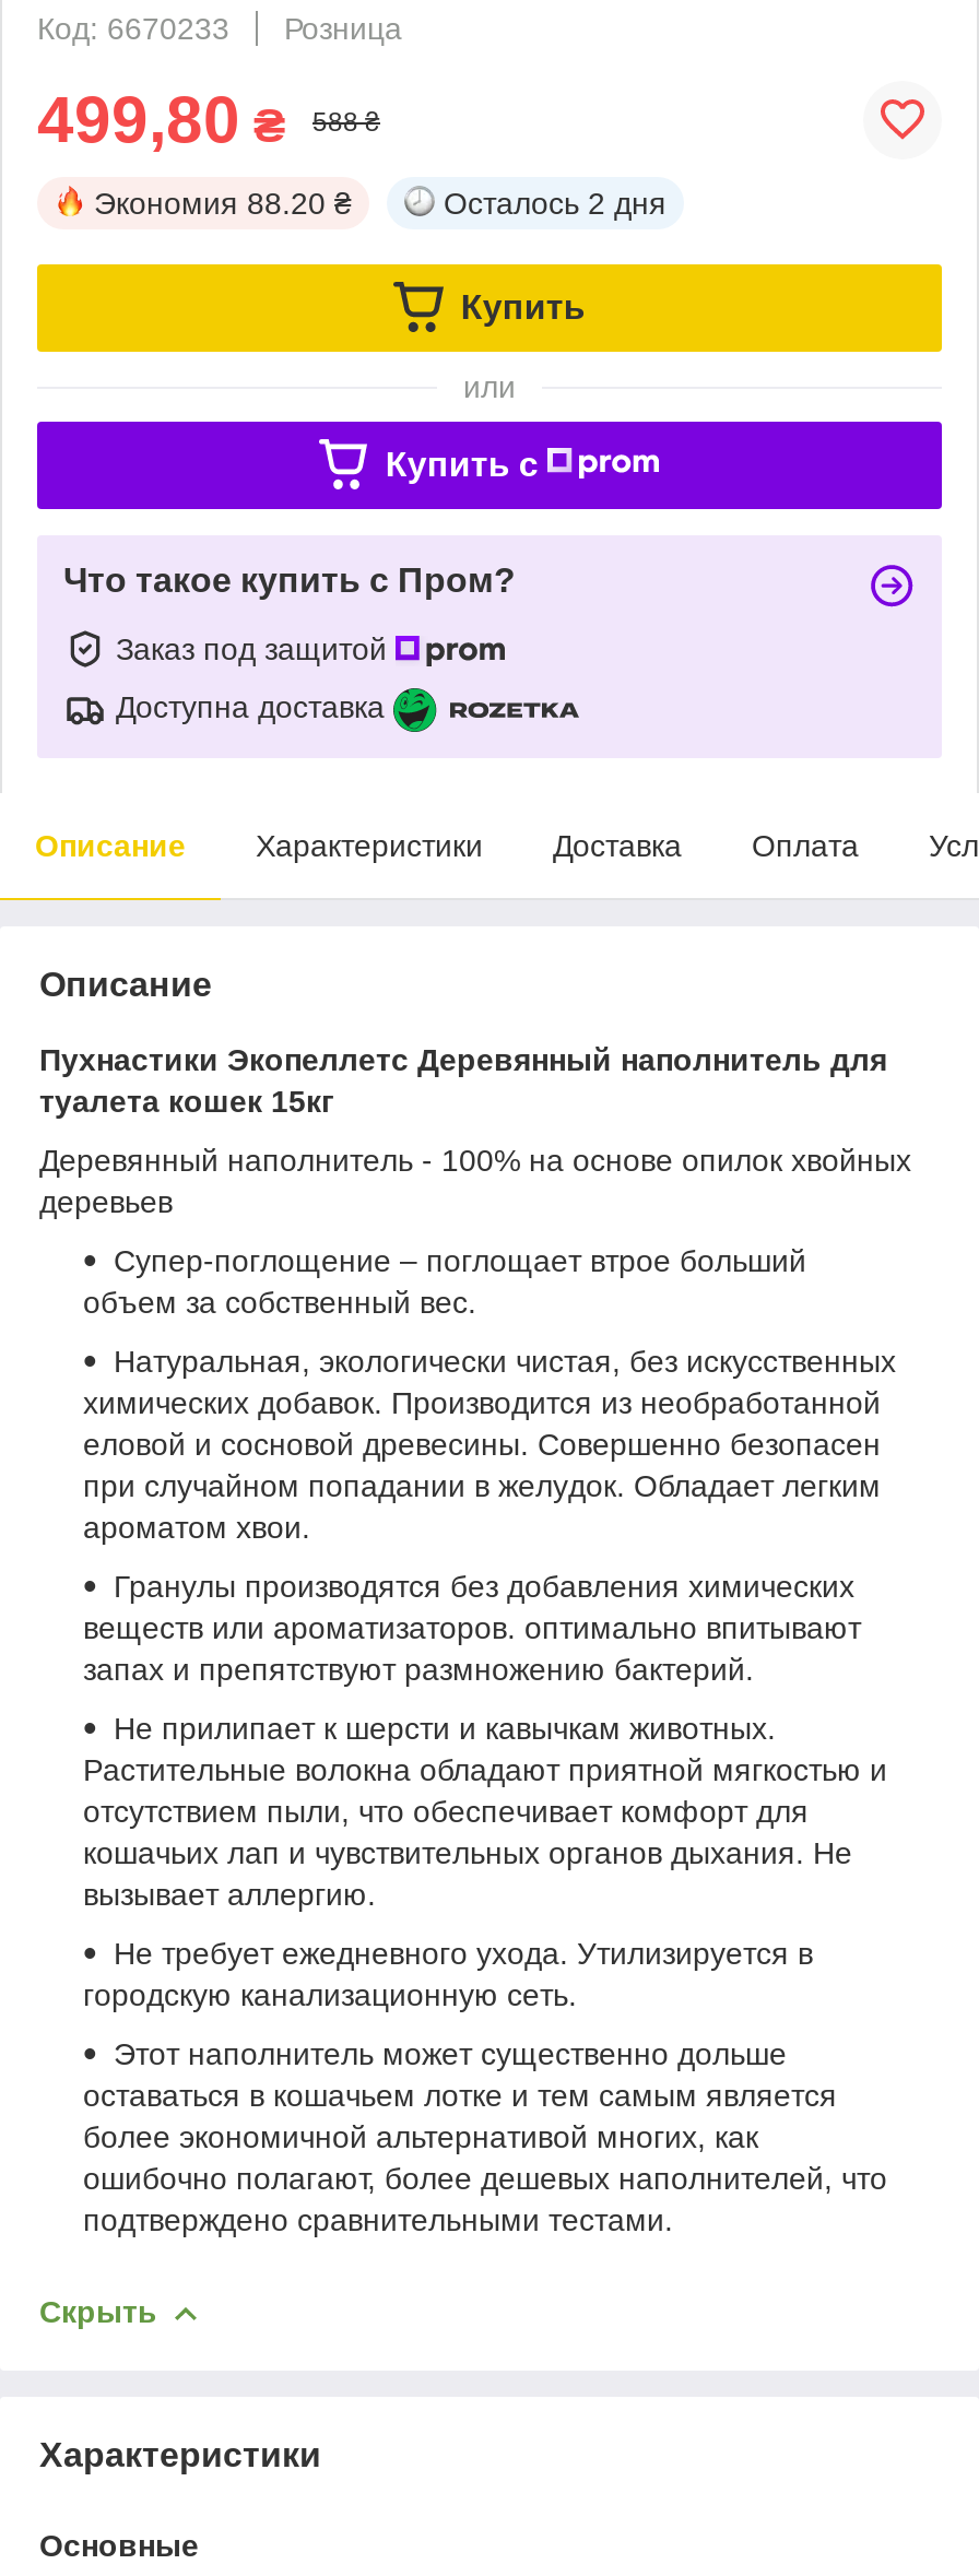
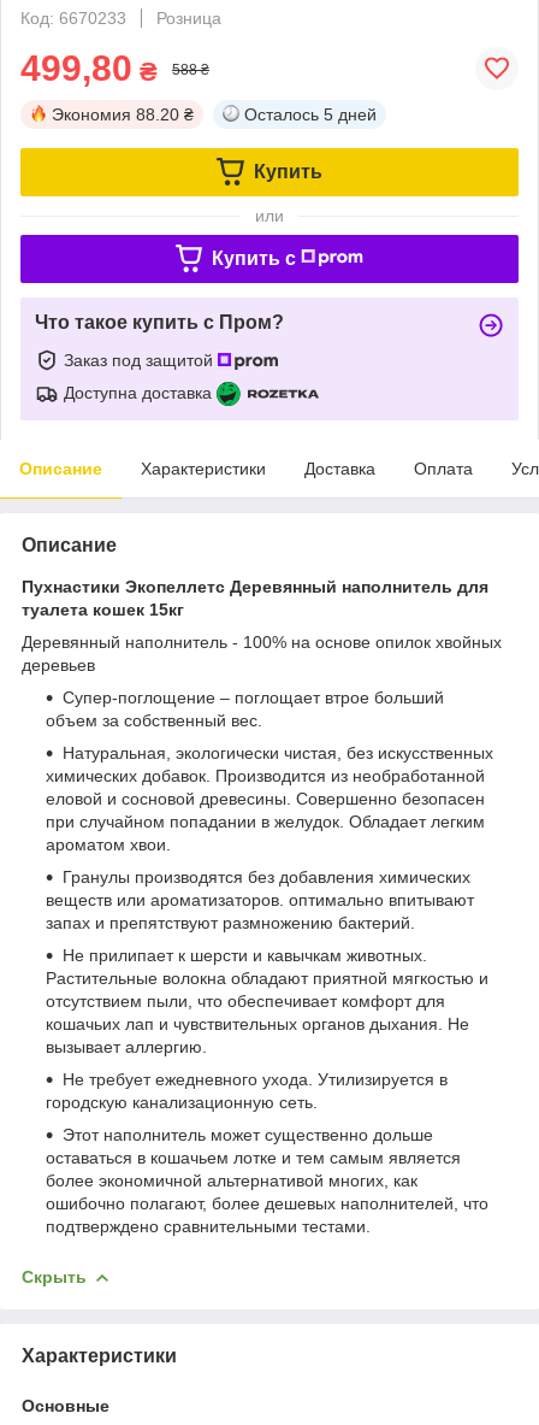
[444,185,667,220] Осталось 2 дня -> [244,105,377,124] Осталось 5 дней

